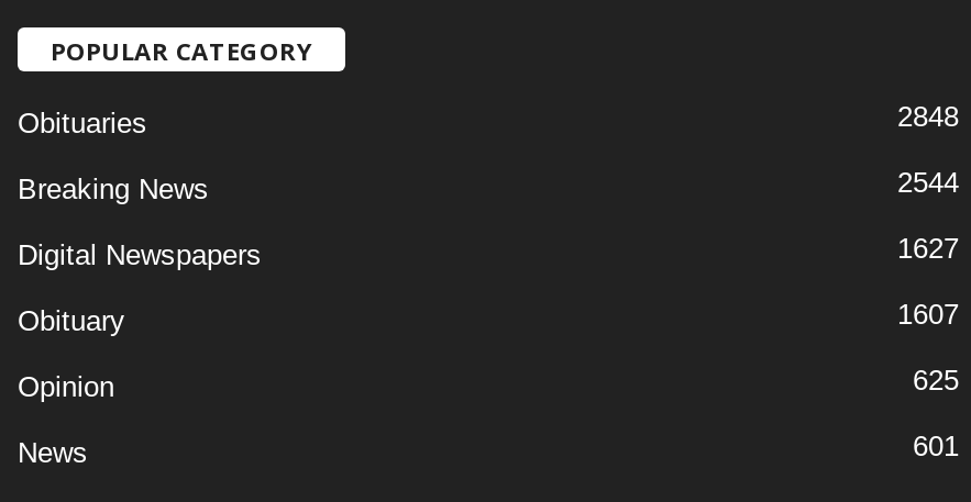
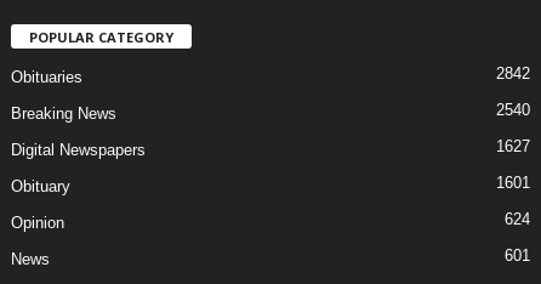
[897,101,959,134] 2848 -> [496,65,530,83] 2842
[897,167,959,199] 2544 -> [496,101,530,119] 2540
[897,298,959,331] 1607 -> [496,174,530,192] 1601
[913,364,959,397] 625 -> [505,210,530,229] 624

